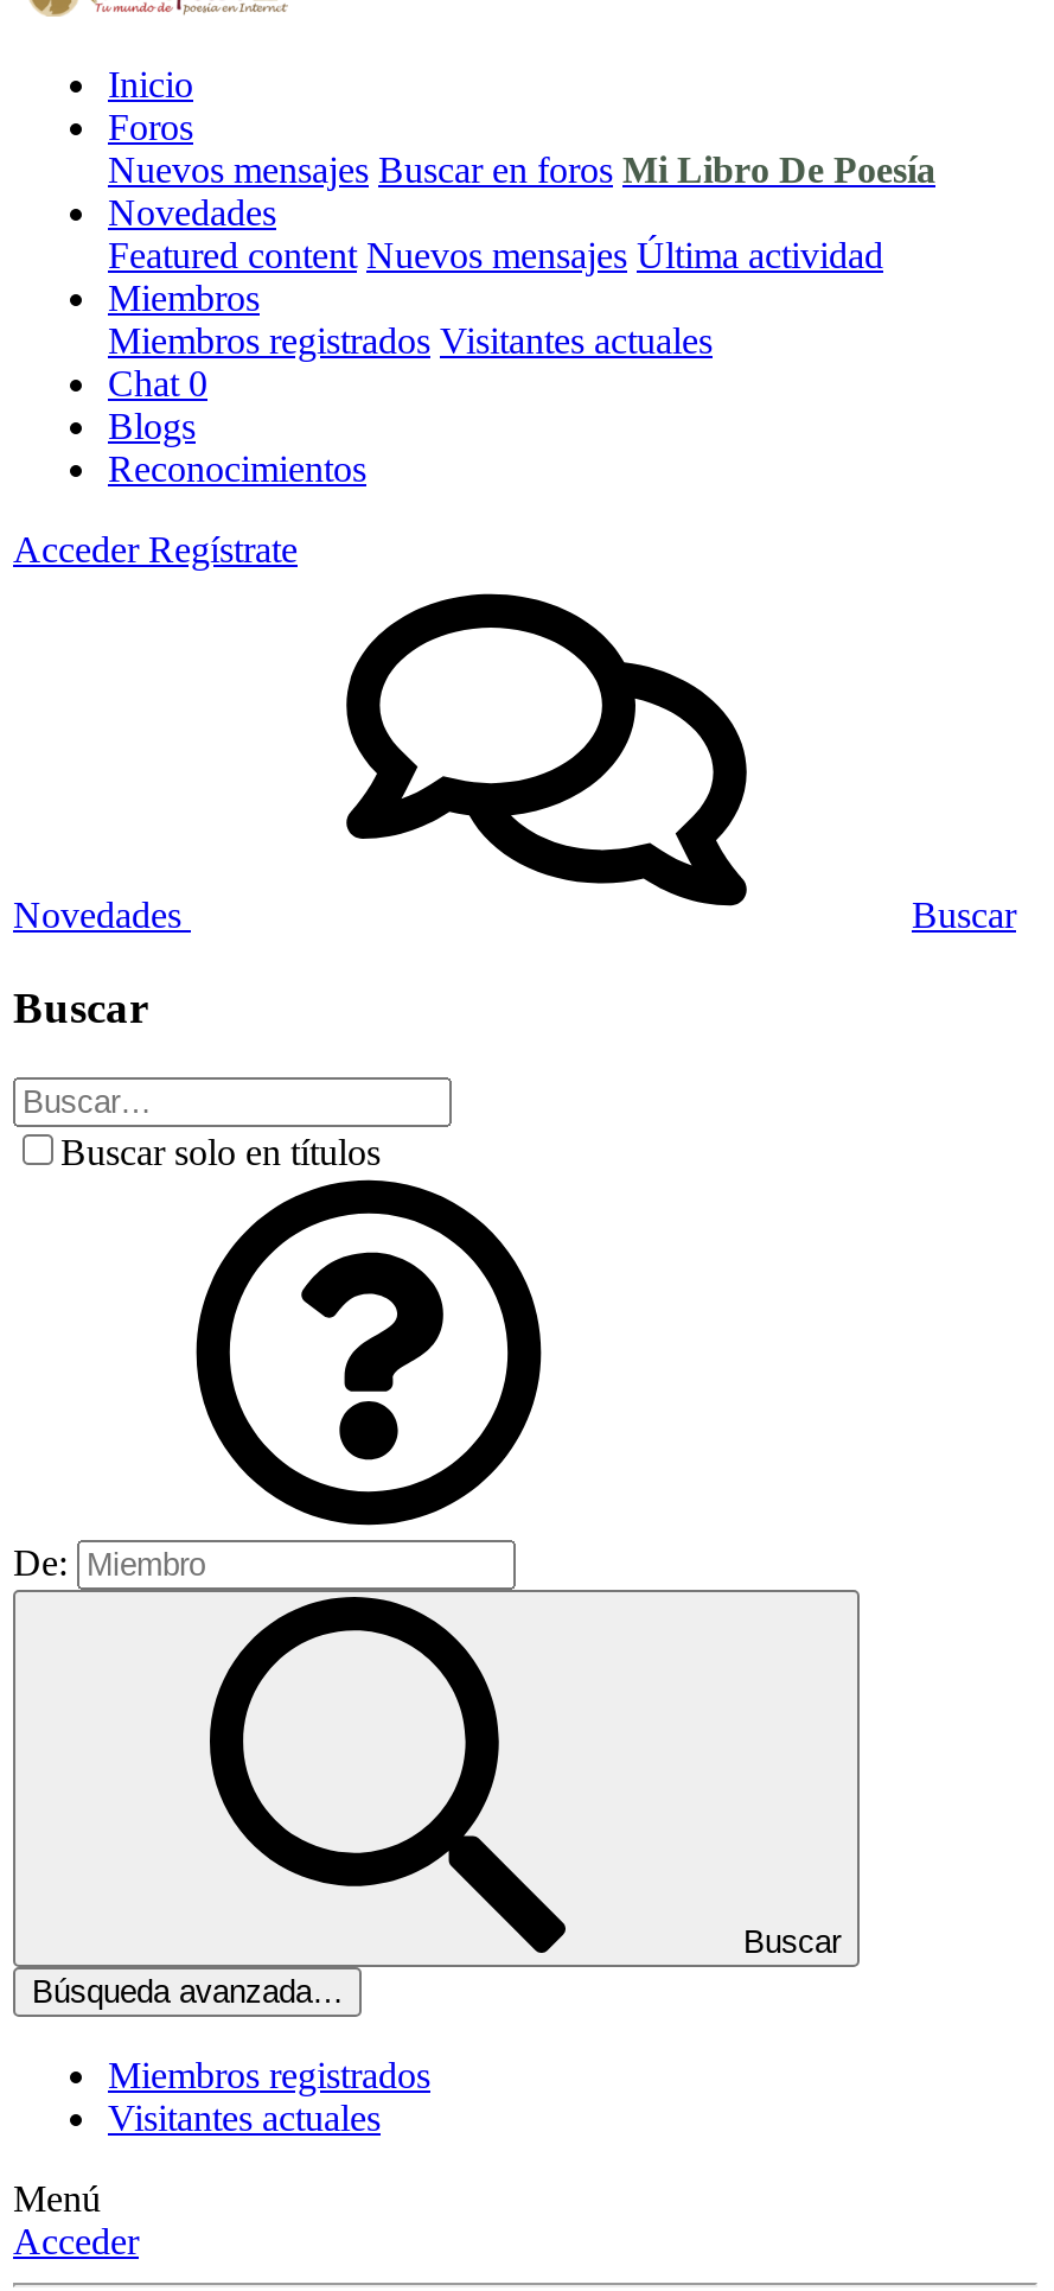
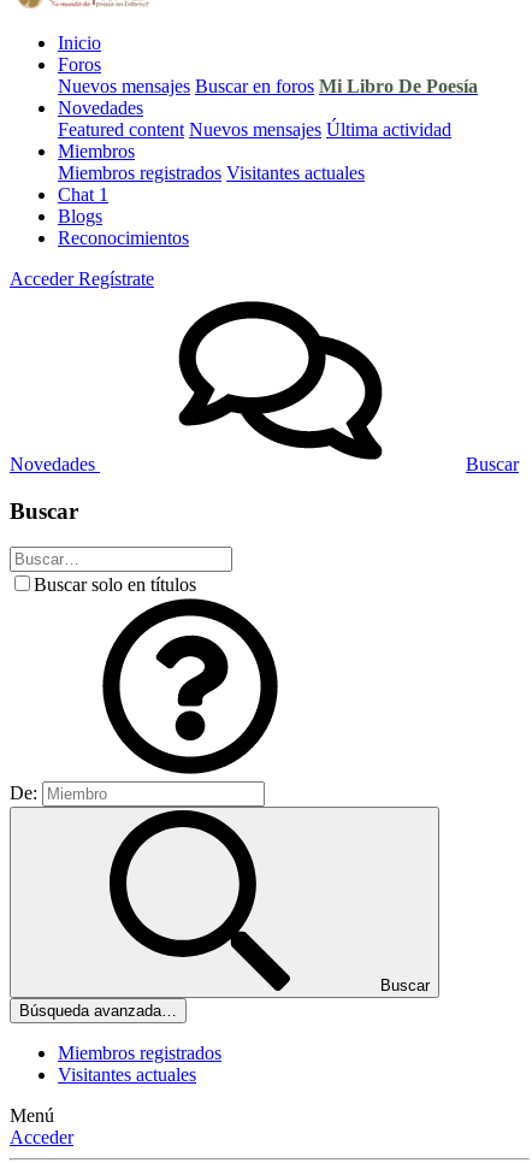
[108,363,207,403] Chat 0 -> [58,184,108,205] Chat 1

